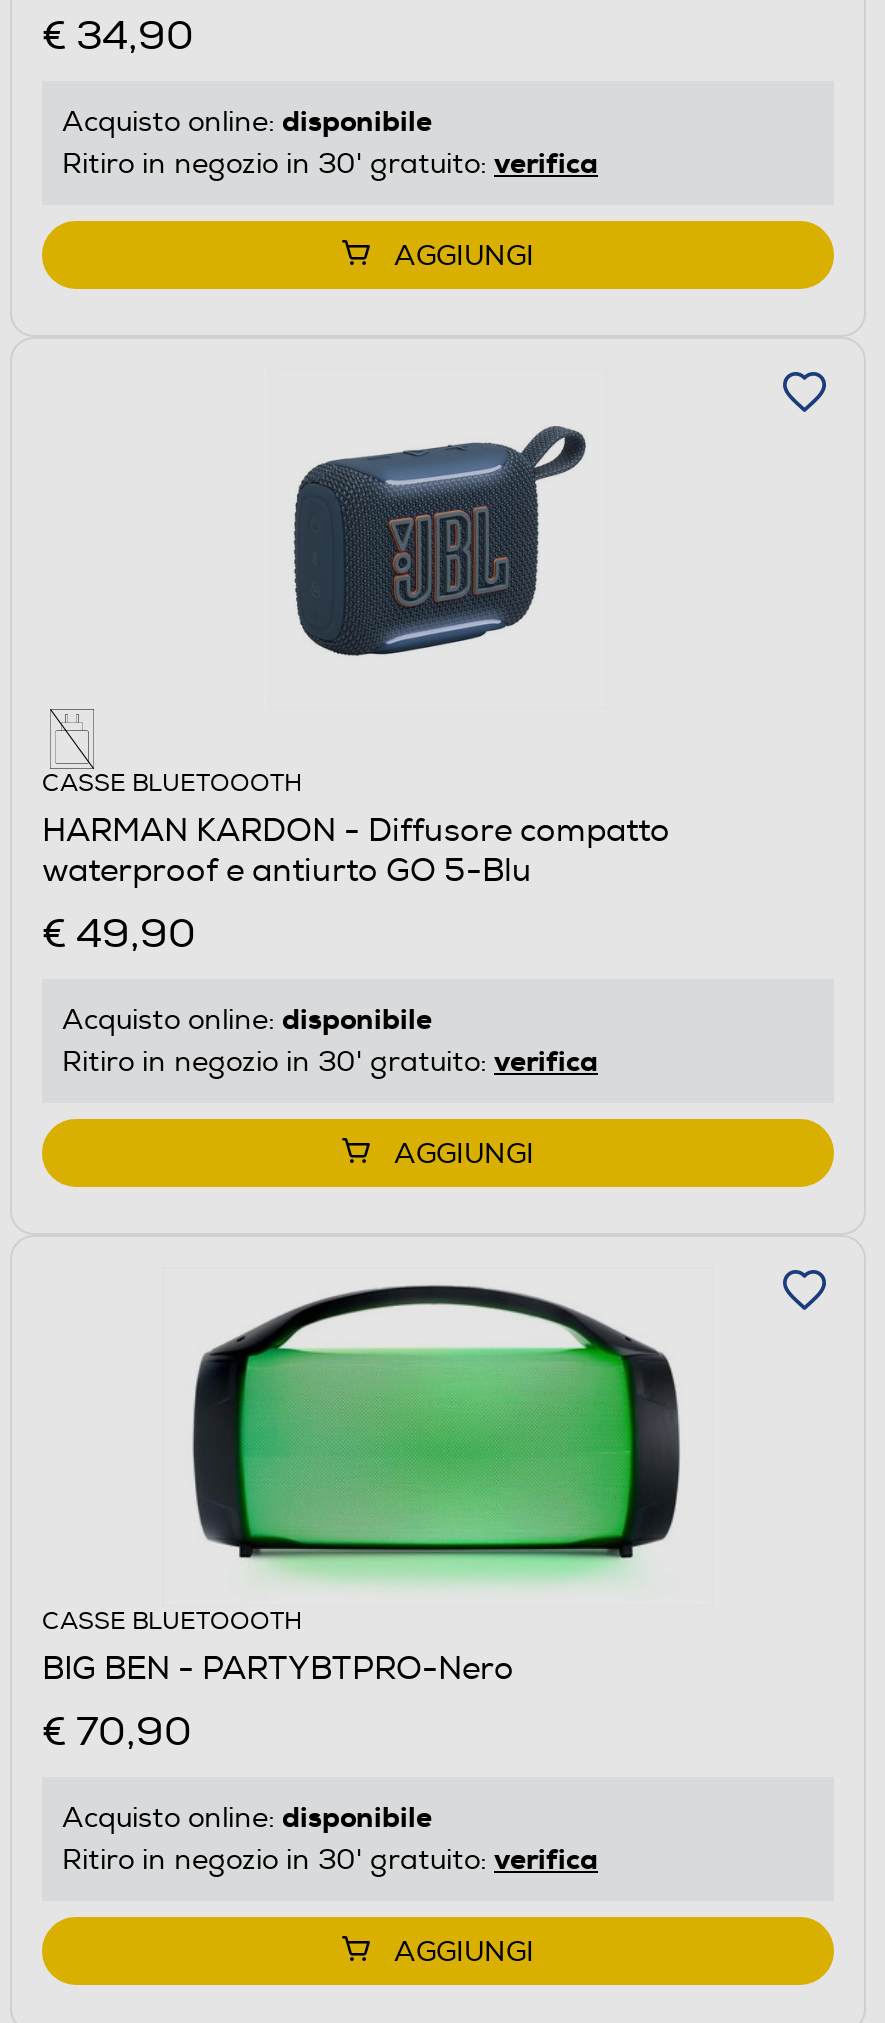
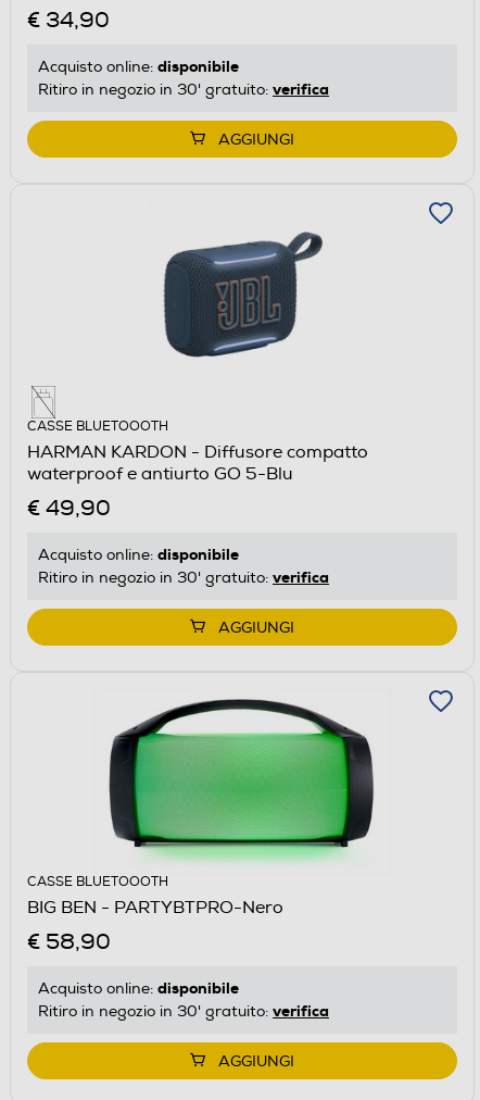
[42,1707,192,1757] € 70,90 -> [27,928,111,955] € 58,90

